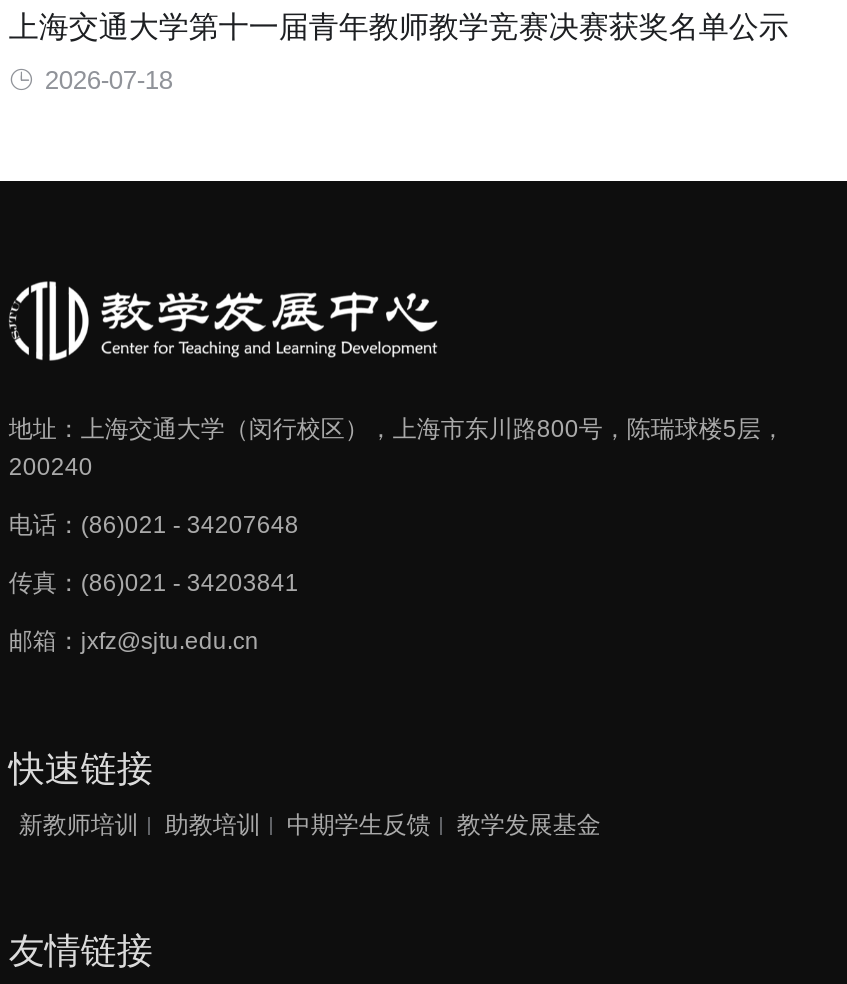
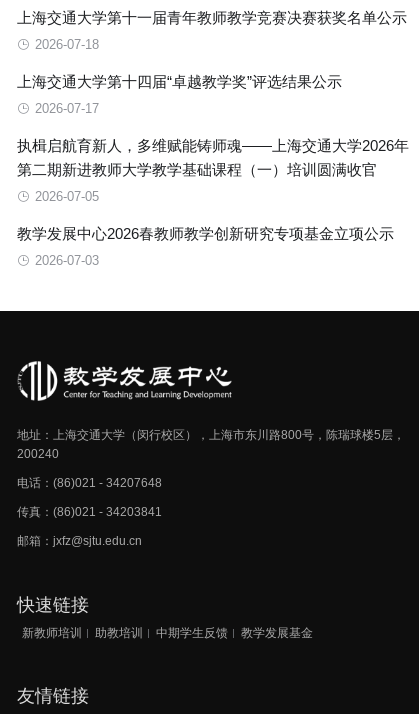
none -> [17,73,409,268] 上海交通大学第十四届“卓越教学奖”评选结果公示 | 2026-07-17 | 执楫启航育新人，多维赋能铸师魂——上海交通大学2026年 | 第二期新进教师大学教学基础课程（一）培训圆满收官 | 2026-07-05 | 教学发展中心2026春教师教学创新研究专项基金立项公示 | 2026-07-03

